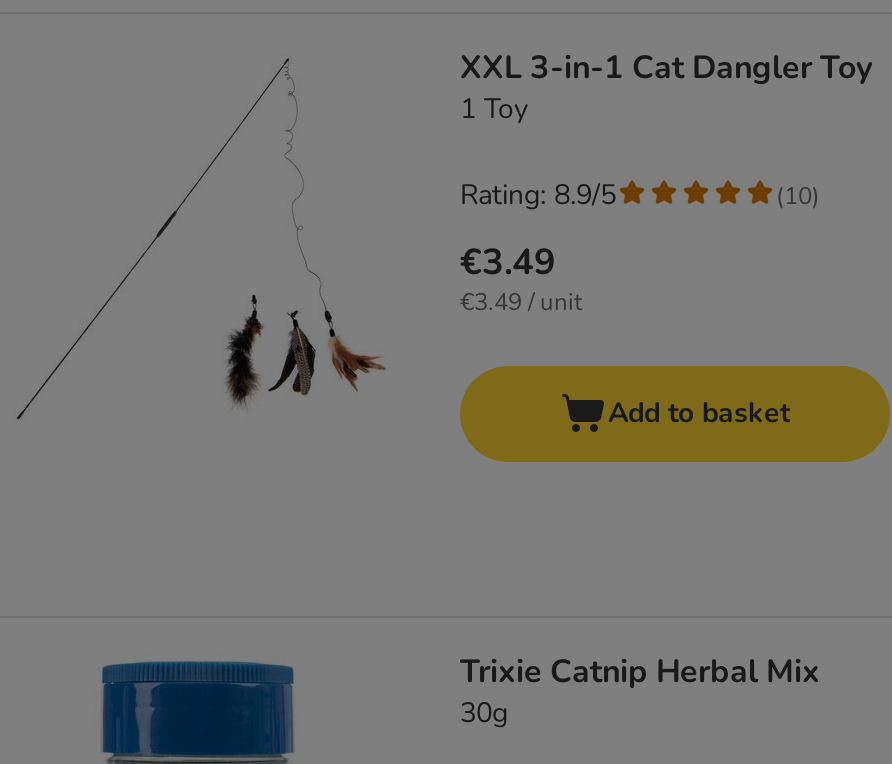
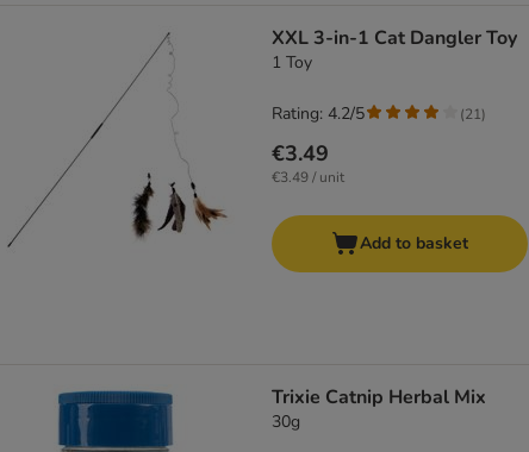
[460,176,616,214] Rating: 8.9/5 -> [272,102,365,125] Rating: 4.2/5
[776,179,820,211] (10) -> [460,104,486,123] (21)

